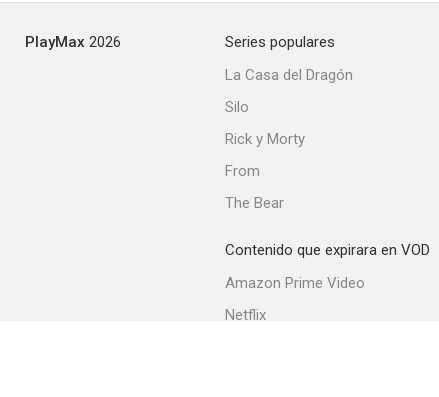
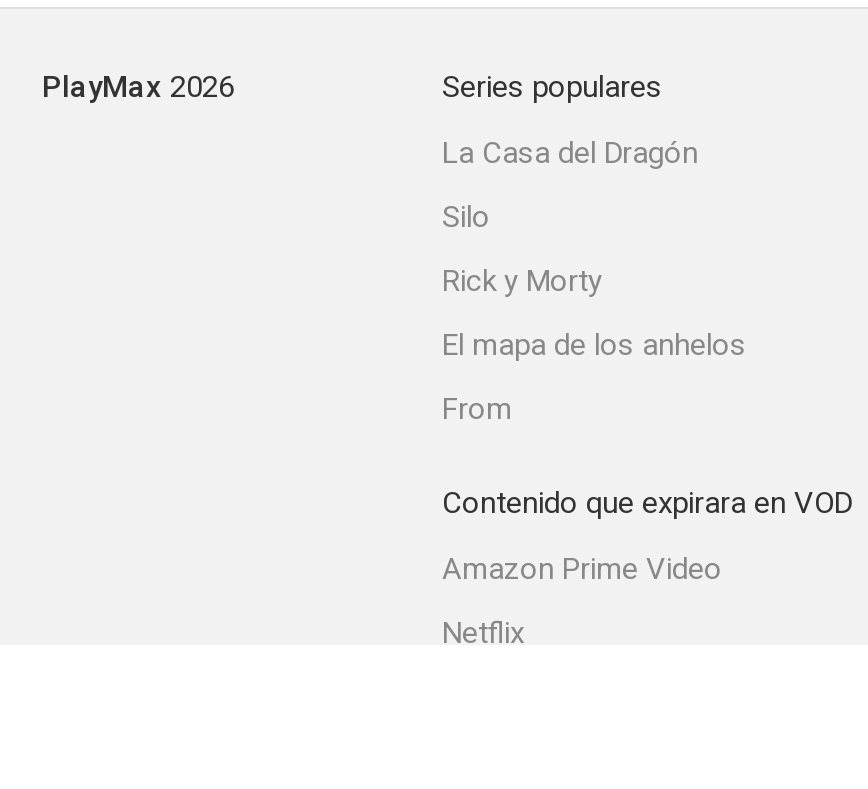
none -> [442,327,746,363] El mapa de los anhelos
moved [225,162,260,180] -> [442,391,512,427]: From
[225,194,284,212] The Bear -> none

